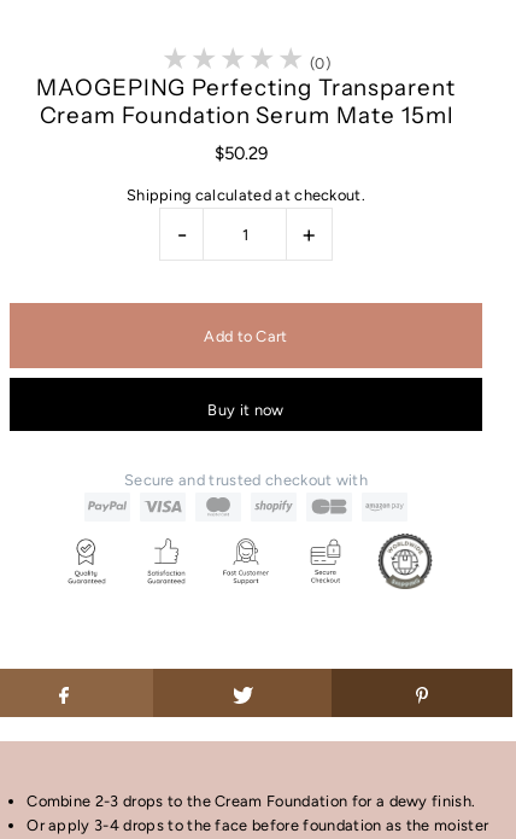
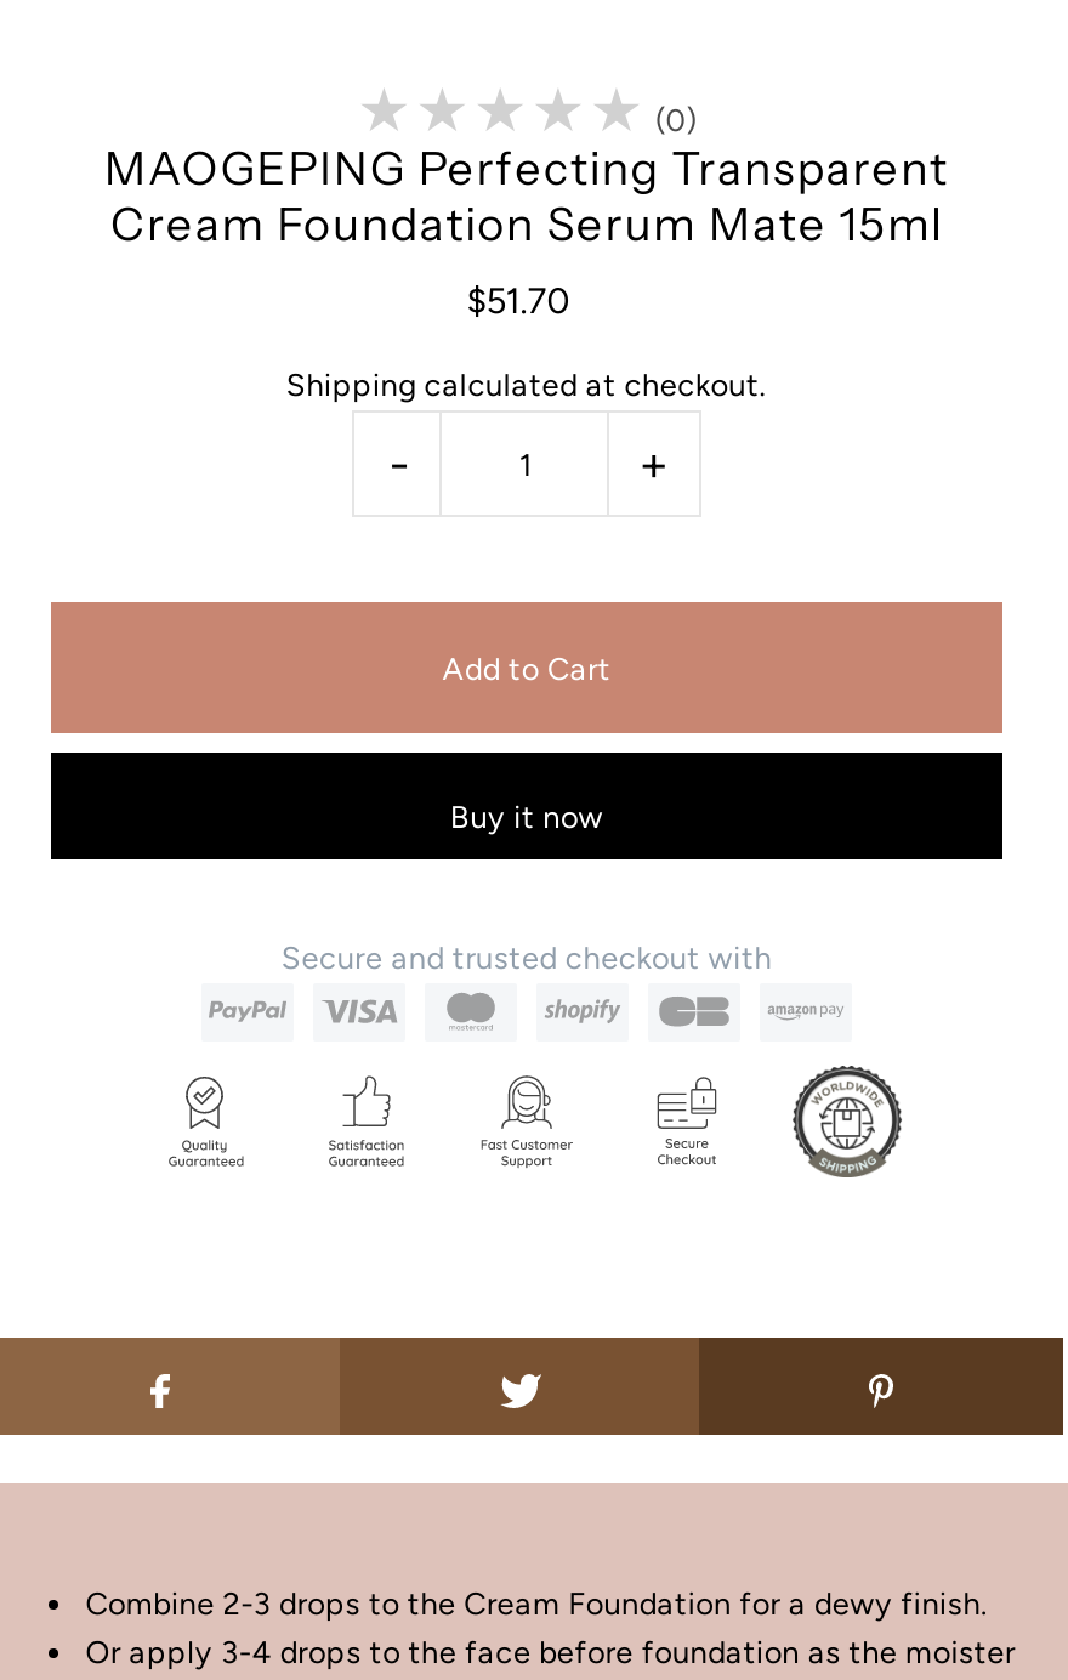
[215,143,268,164] $50.29 -> [467,279,569,323] $51.70

